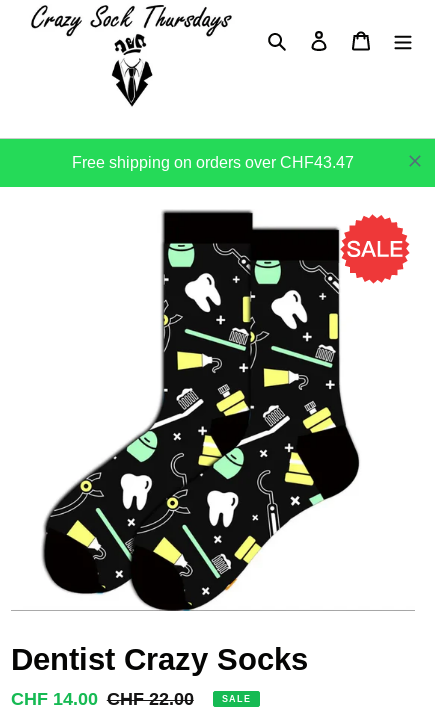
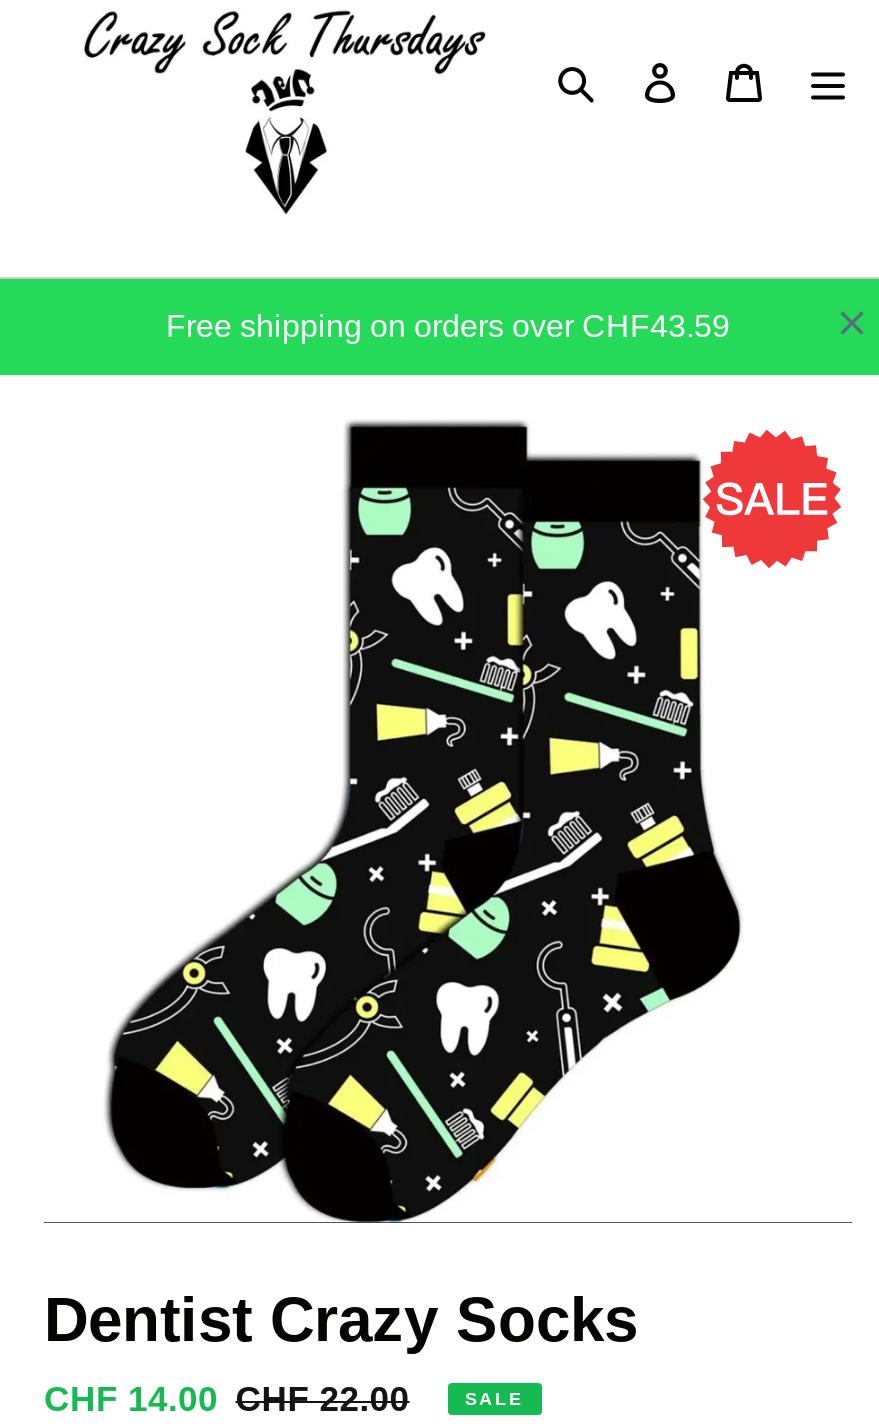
[72,154,354,171] Free shipping on orders over CHF43.47 -> [166,308,730,342] Free shipping on orders over CHF43.59

